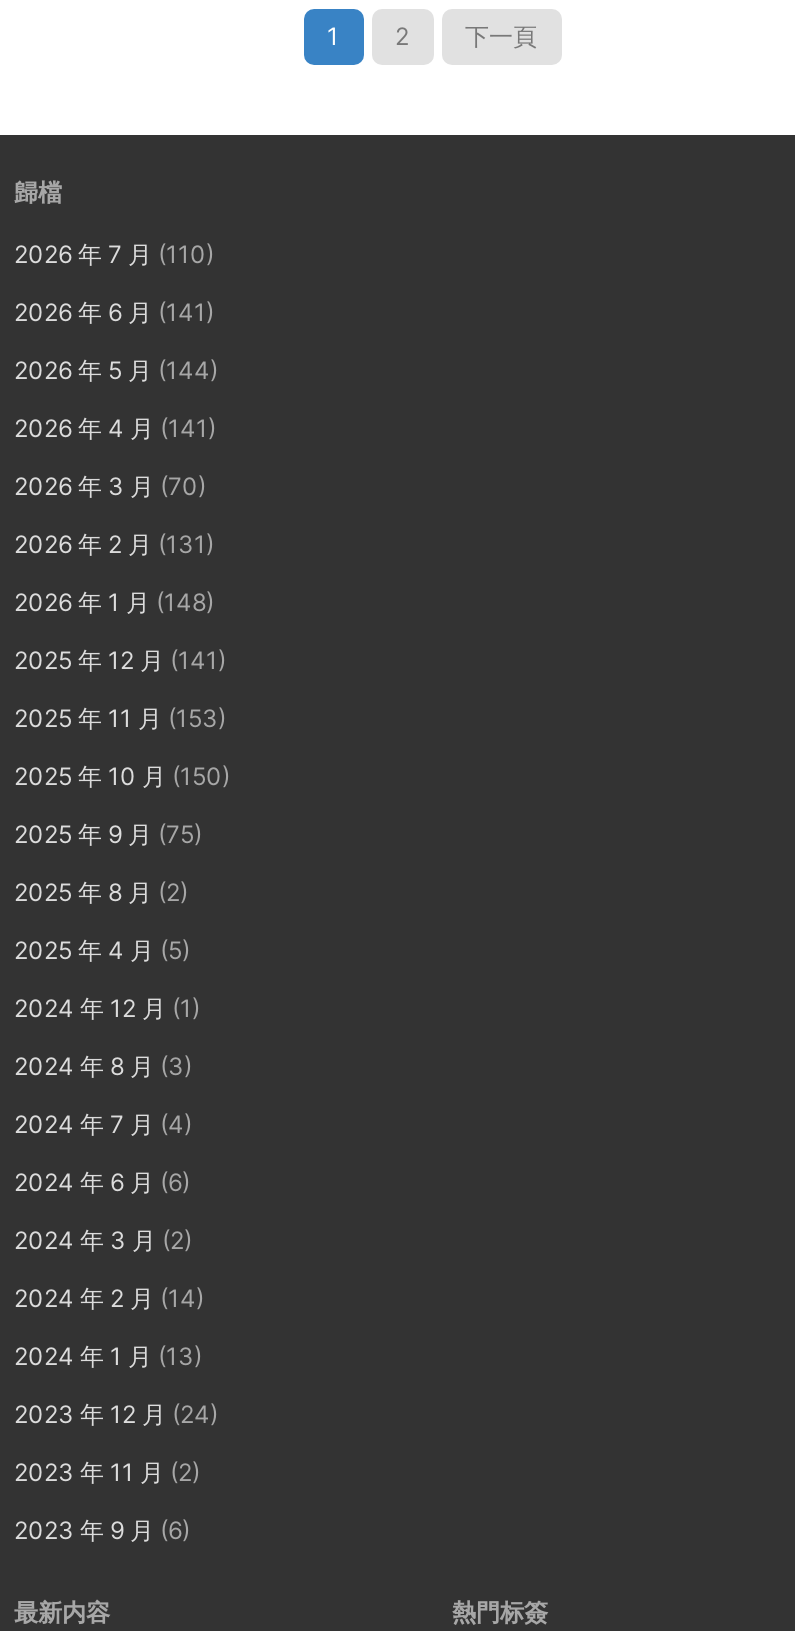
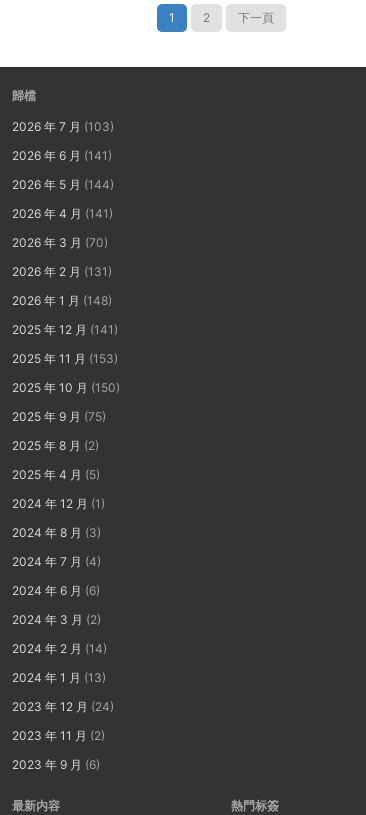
[14,239,214,269] 2026 年 7 月(110) -> [12,119,114,134] 2026 年 7 月(103)

